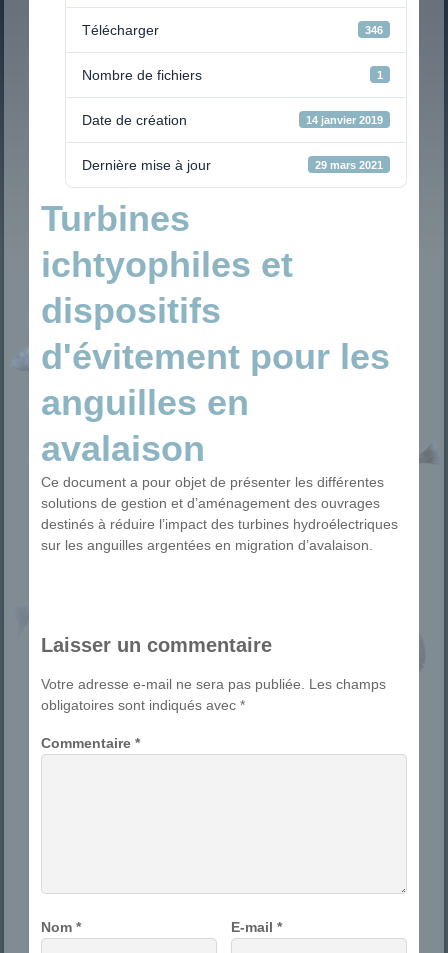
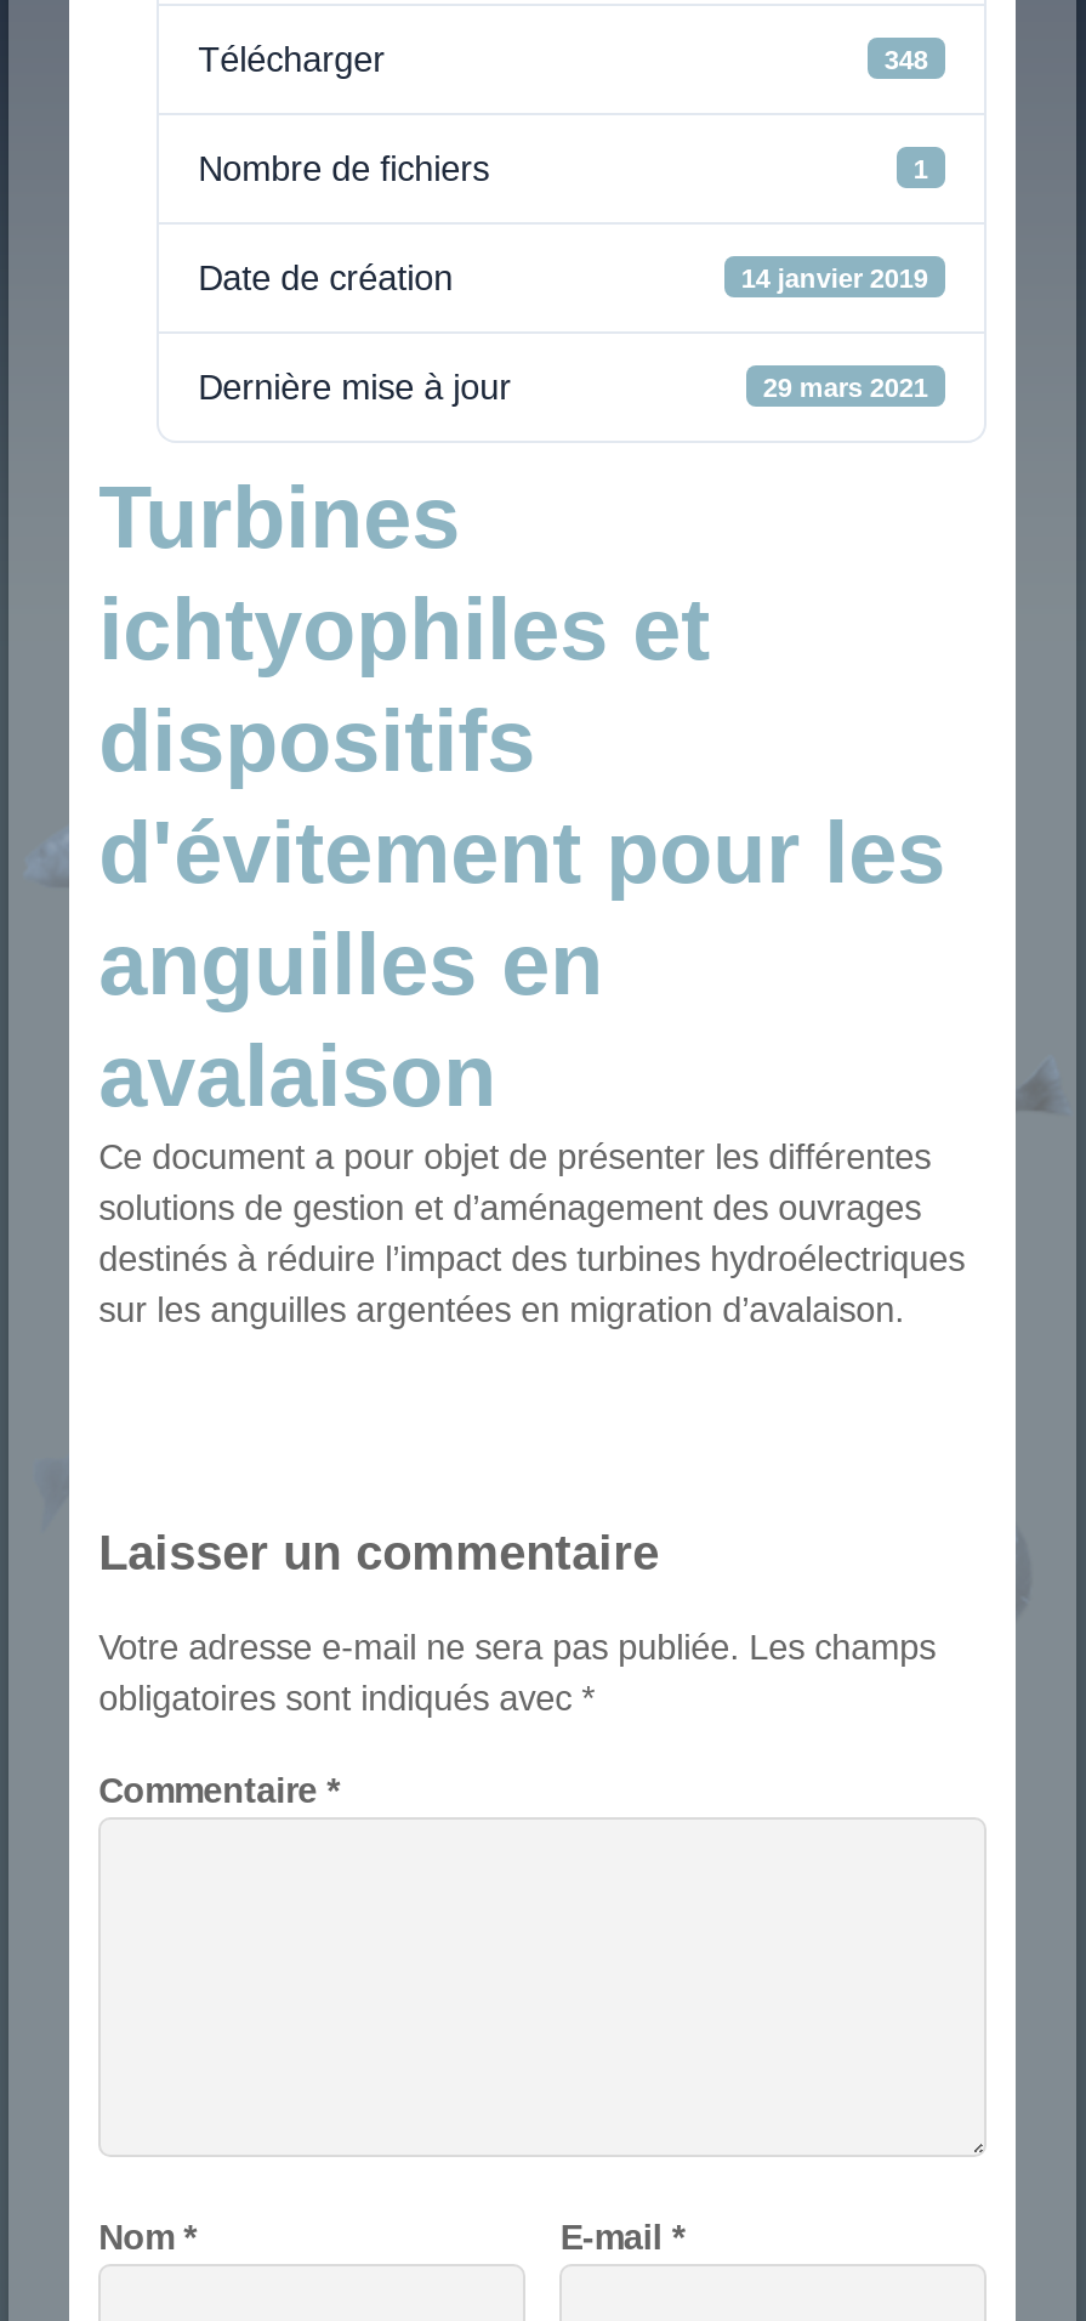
[365,24,383,36] 346 -> [884,44,928,73] 348

